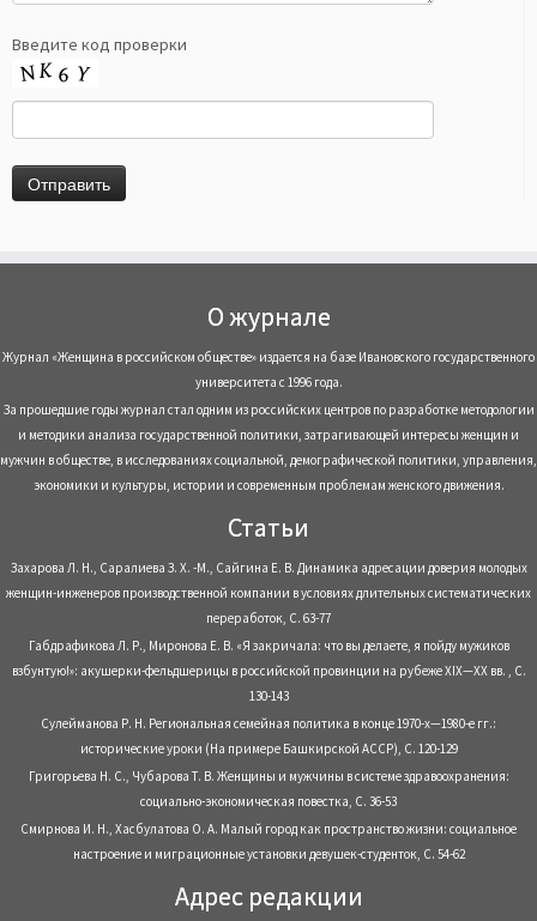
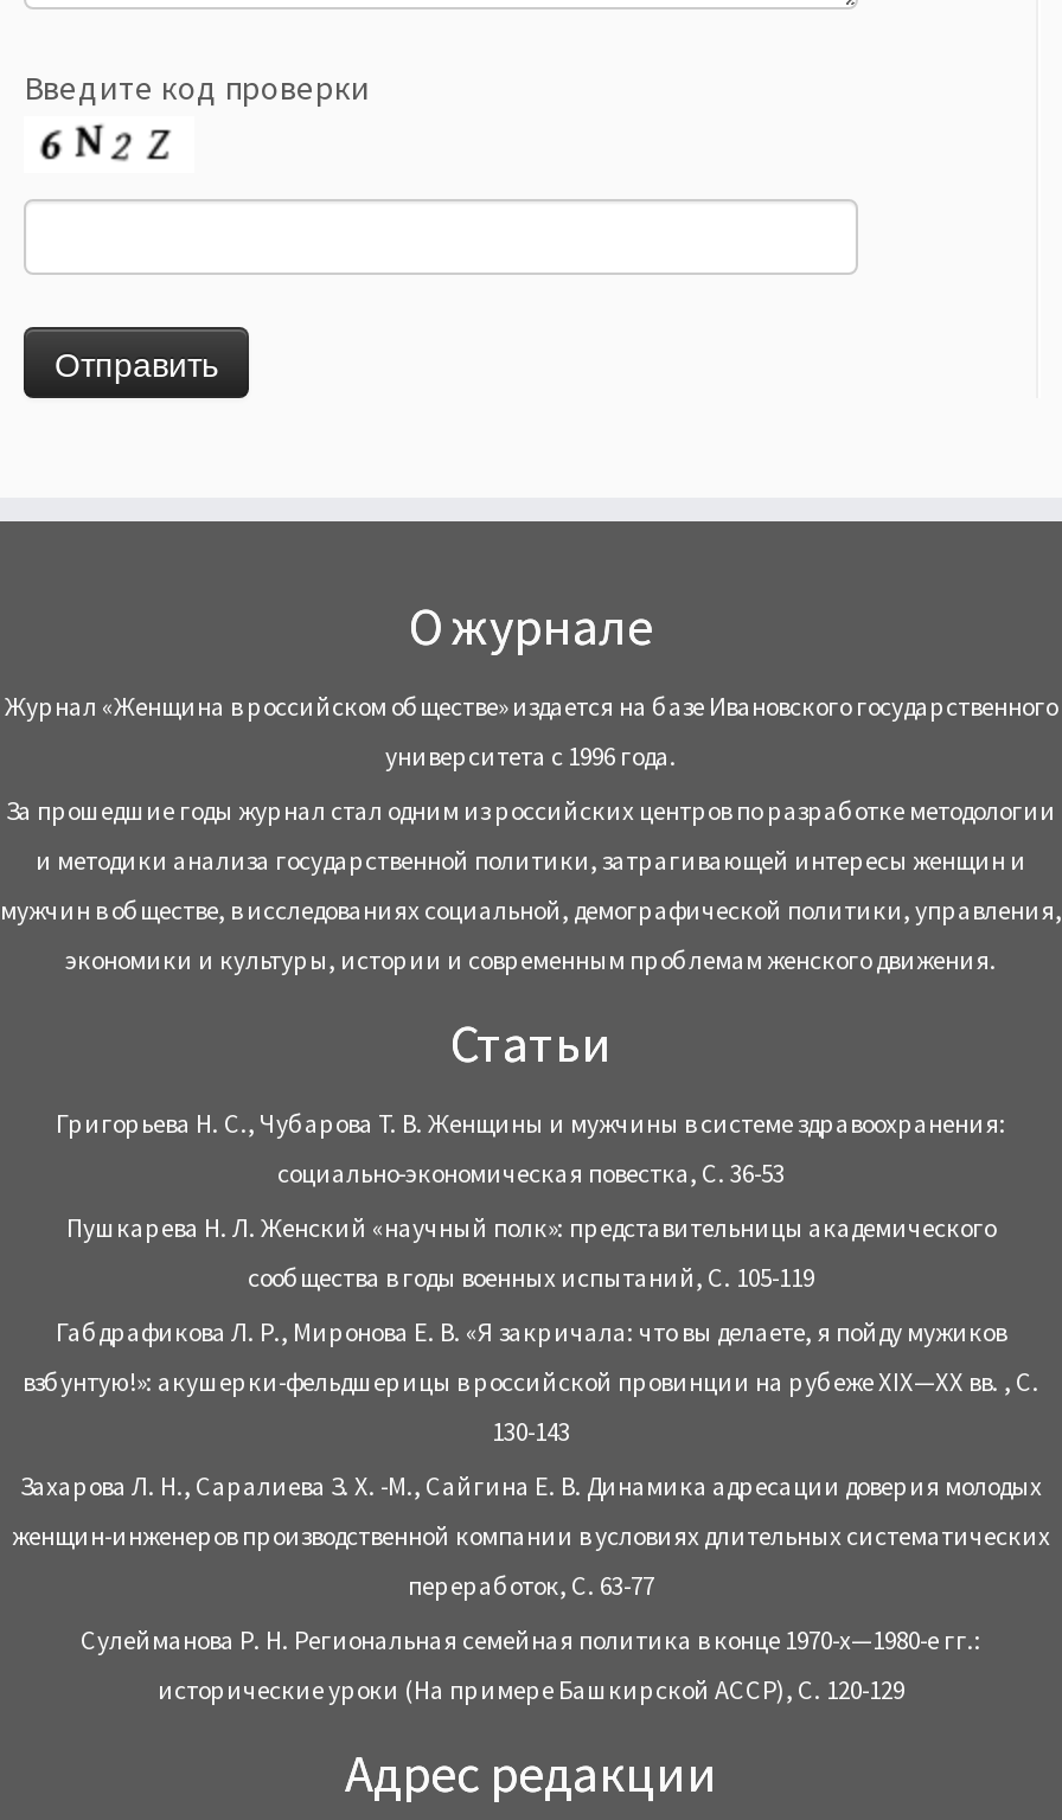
none -> [66,1211,996,1294] Пушкарева Н. Л. Женский «научный полк»: представительницы академического | сообщества в годы военных испытаний, С. 105-119
moved [6,559,531,626] -> [12,1469,1050,1602]: Захарова Л. Н., Саралиева З. Х. -М., Сайгина Е. В. Динамика адресации доверия молодых | женщин-инженеров производственной компании в условиях длительных систематических | переработок, С. 63-77
moved [11,637,526,704] -> [23,1315,1039,1448]: Габдрафикова Л. Р., Миронова Е. В. «Я закричала: что вы делаете, я пойду мужиков | взбунтую!»: акушерки-фельдшерицы в российской провинции на рубеже XIX—XX вв. , С. | 130-143
moved [41,715,496,757] -> [81,1623,981,1706]: Сулейманова Р. Н. Региональная семейная политика в конце 1970-х—1980-е гг.: | исторические уроки (На примере Башкирской АССР), С. 120-129
moved [28,768,509,810] -> [56,1107,1006,1190]: Григорьева Н. С., Чубарова Т. В. Женщины и мужчины в системе здравоохранения: | социально-экономическая повестка, С. 36-53
[20,820,517,862] Смирнова И. Н., Хасбулатова О. А. Малый город как пространство жизни: социальное | настроение и миграционные установки девушек-студенток, С. 54-62 -> none

